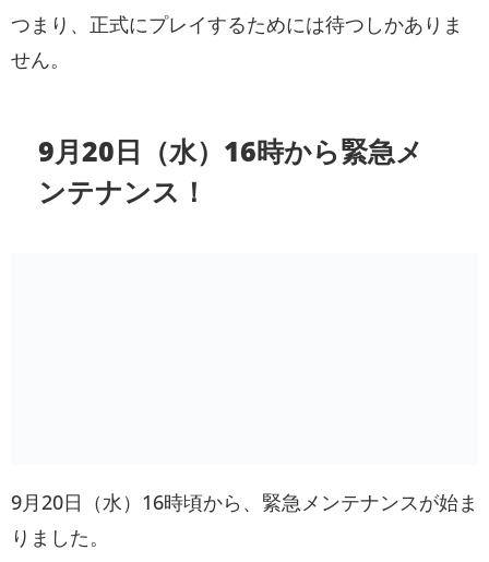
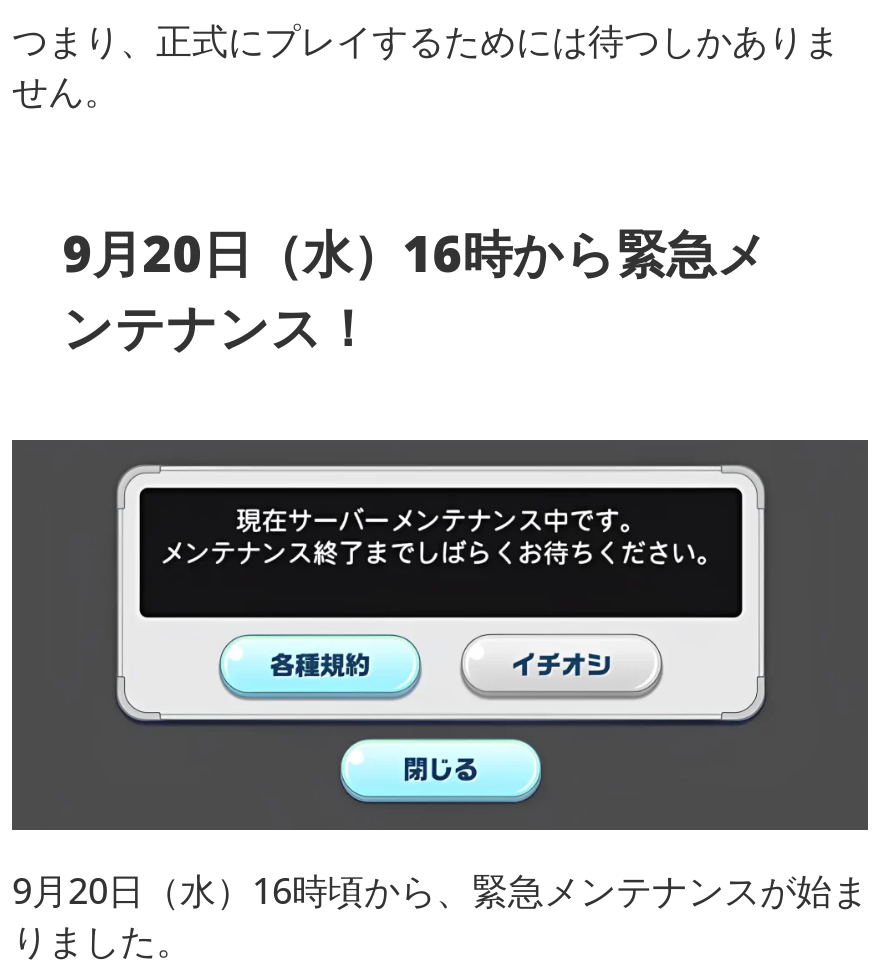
none -> [10,438,870,832] [image]

